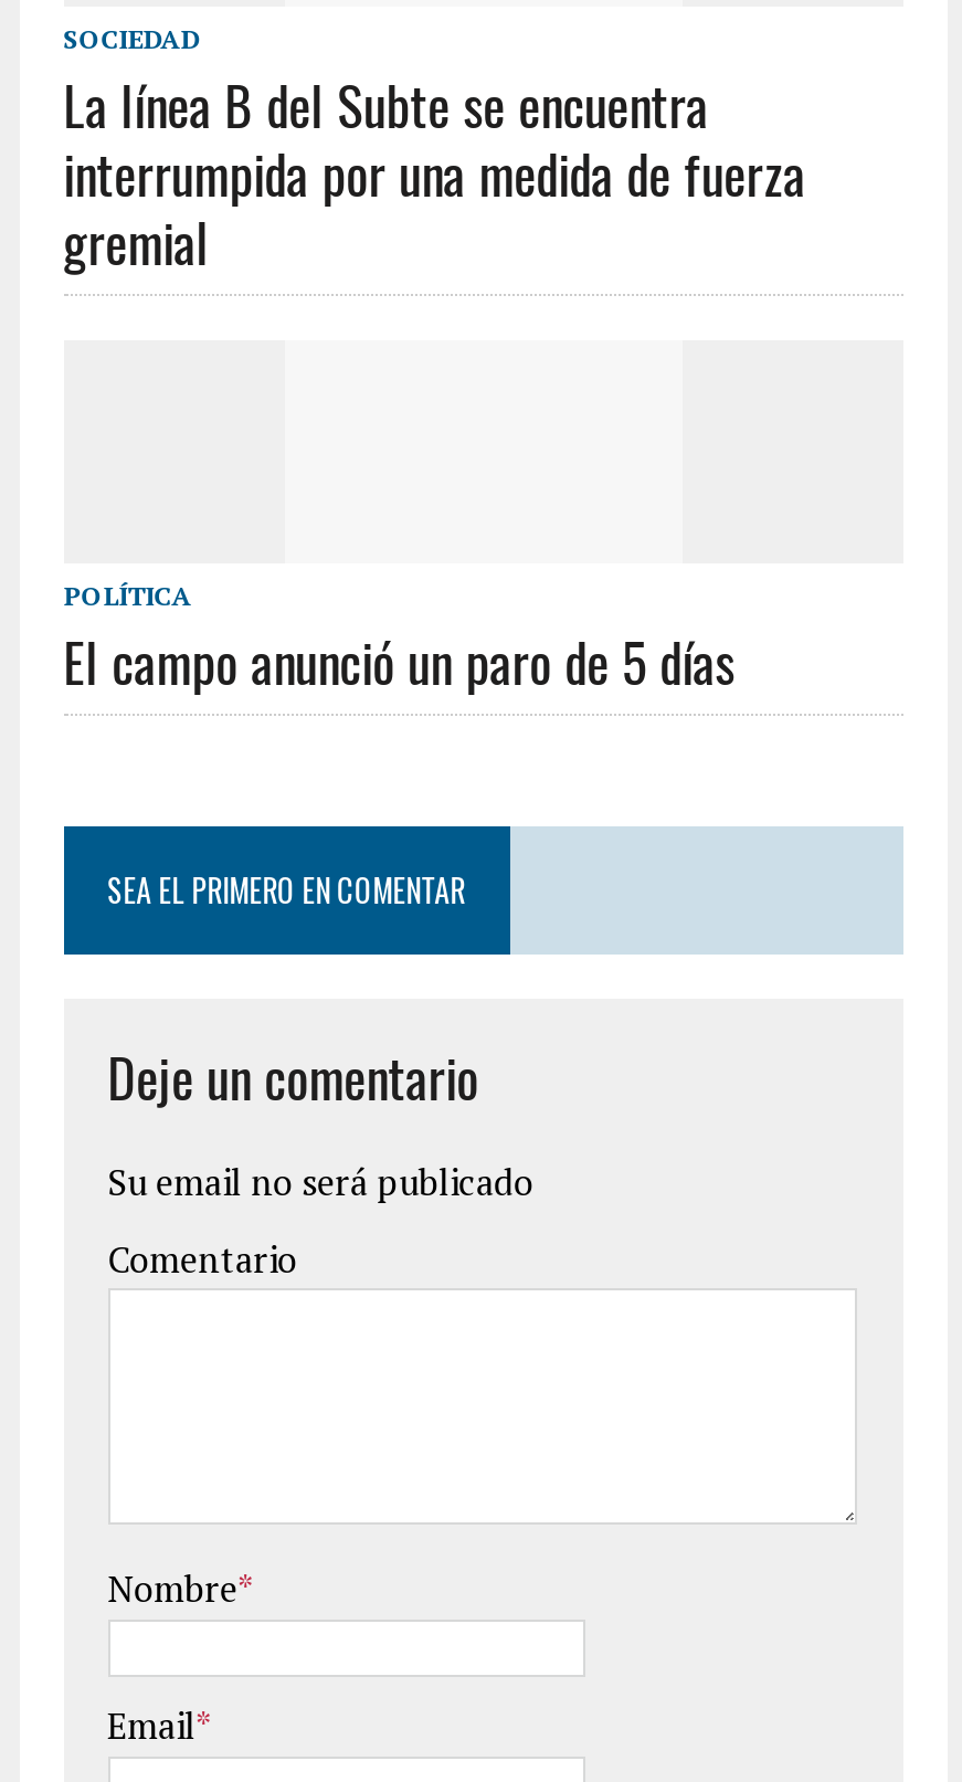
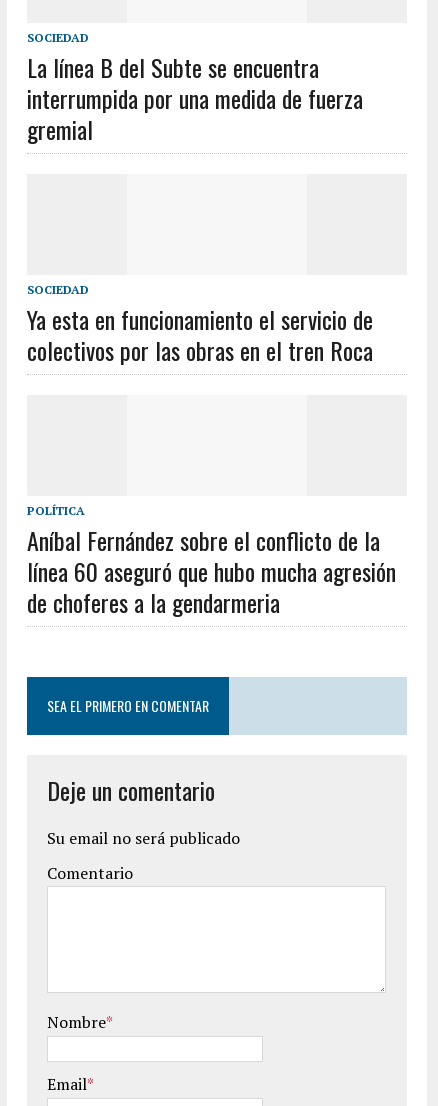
none -> [27,282,373,368] SOCIEDAD | Ya esta en funcionamiento el servicio de | colectivos por las obras en el tren Roca
[63,622,735,702] El campo anunció un paro de 5 días -> [27,522,396,620] Aníbal Fernández sobre el conflicto de la | línea 60 aseguró que hubo mucha agresión | de choferes a la gendarmeria

